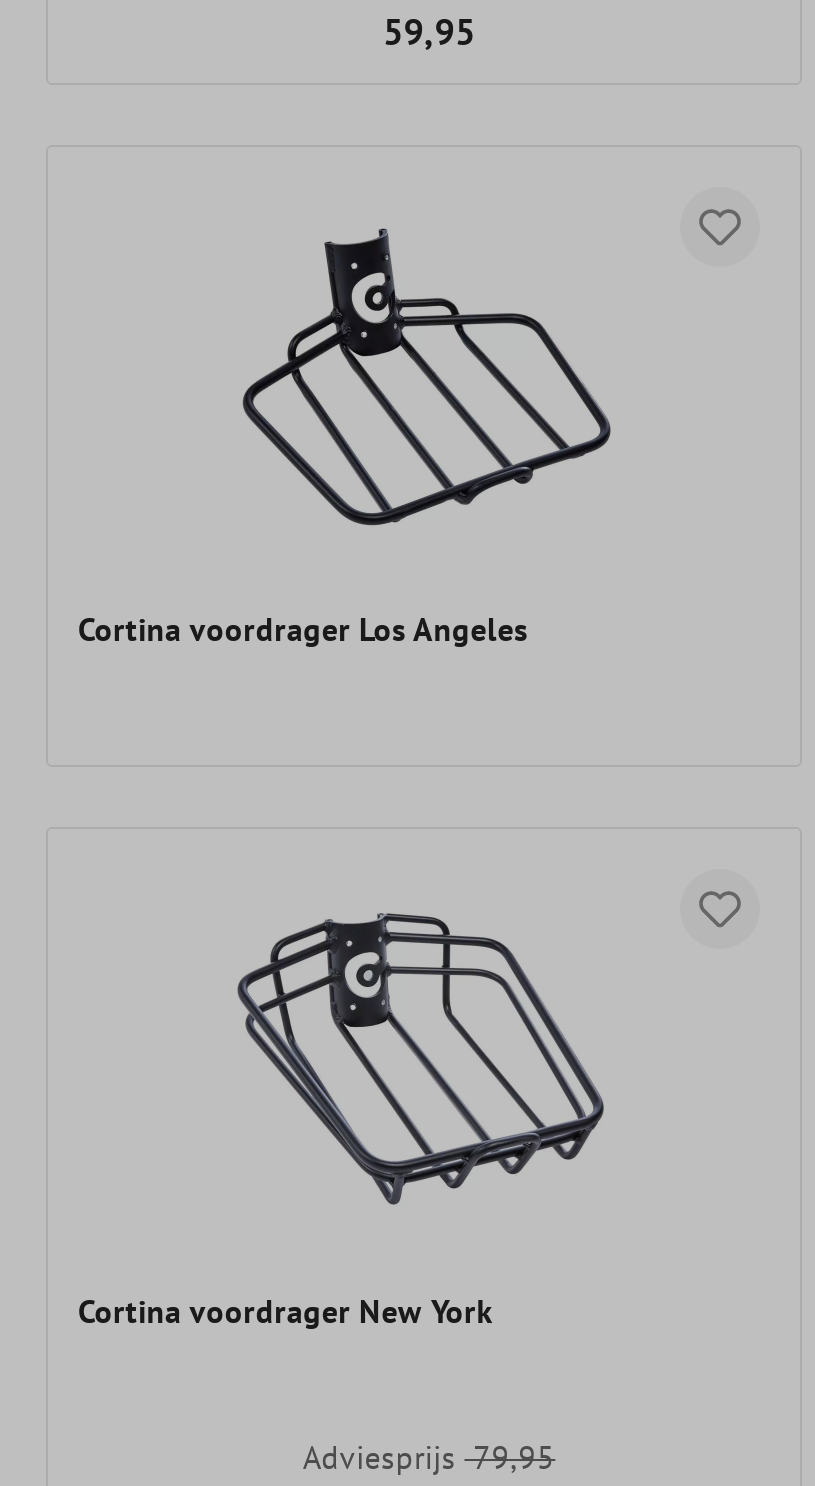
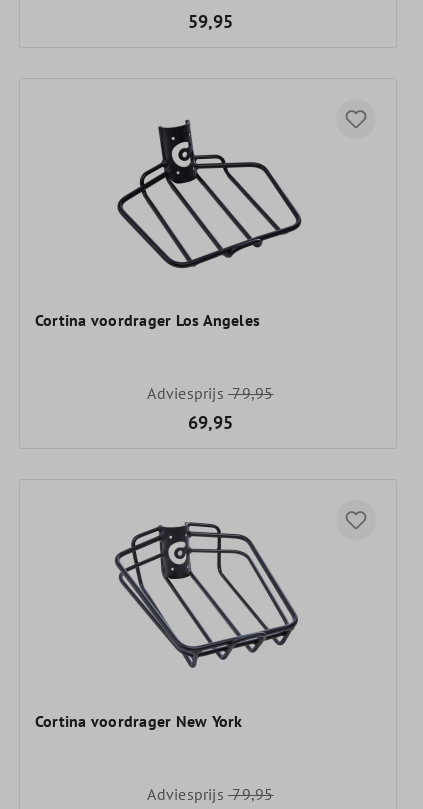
none -> [147,383,274,434] Adviesprijs 79,95 | 69,95

